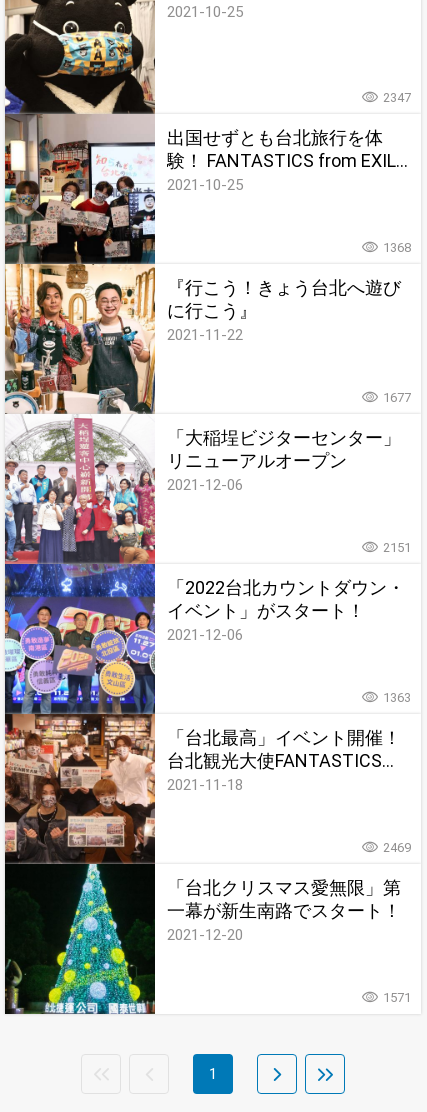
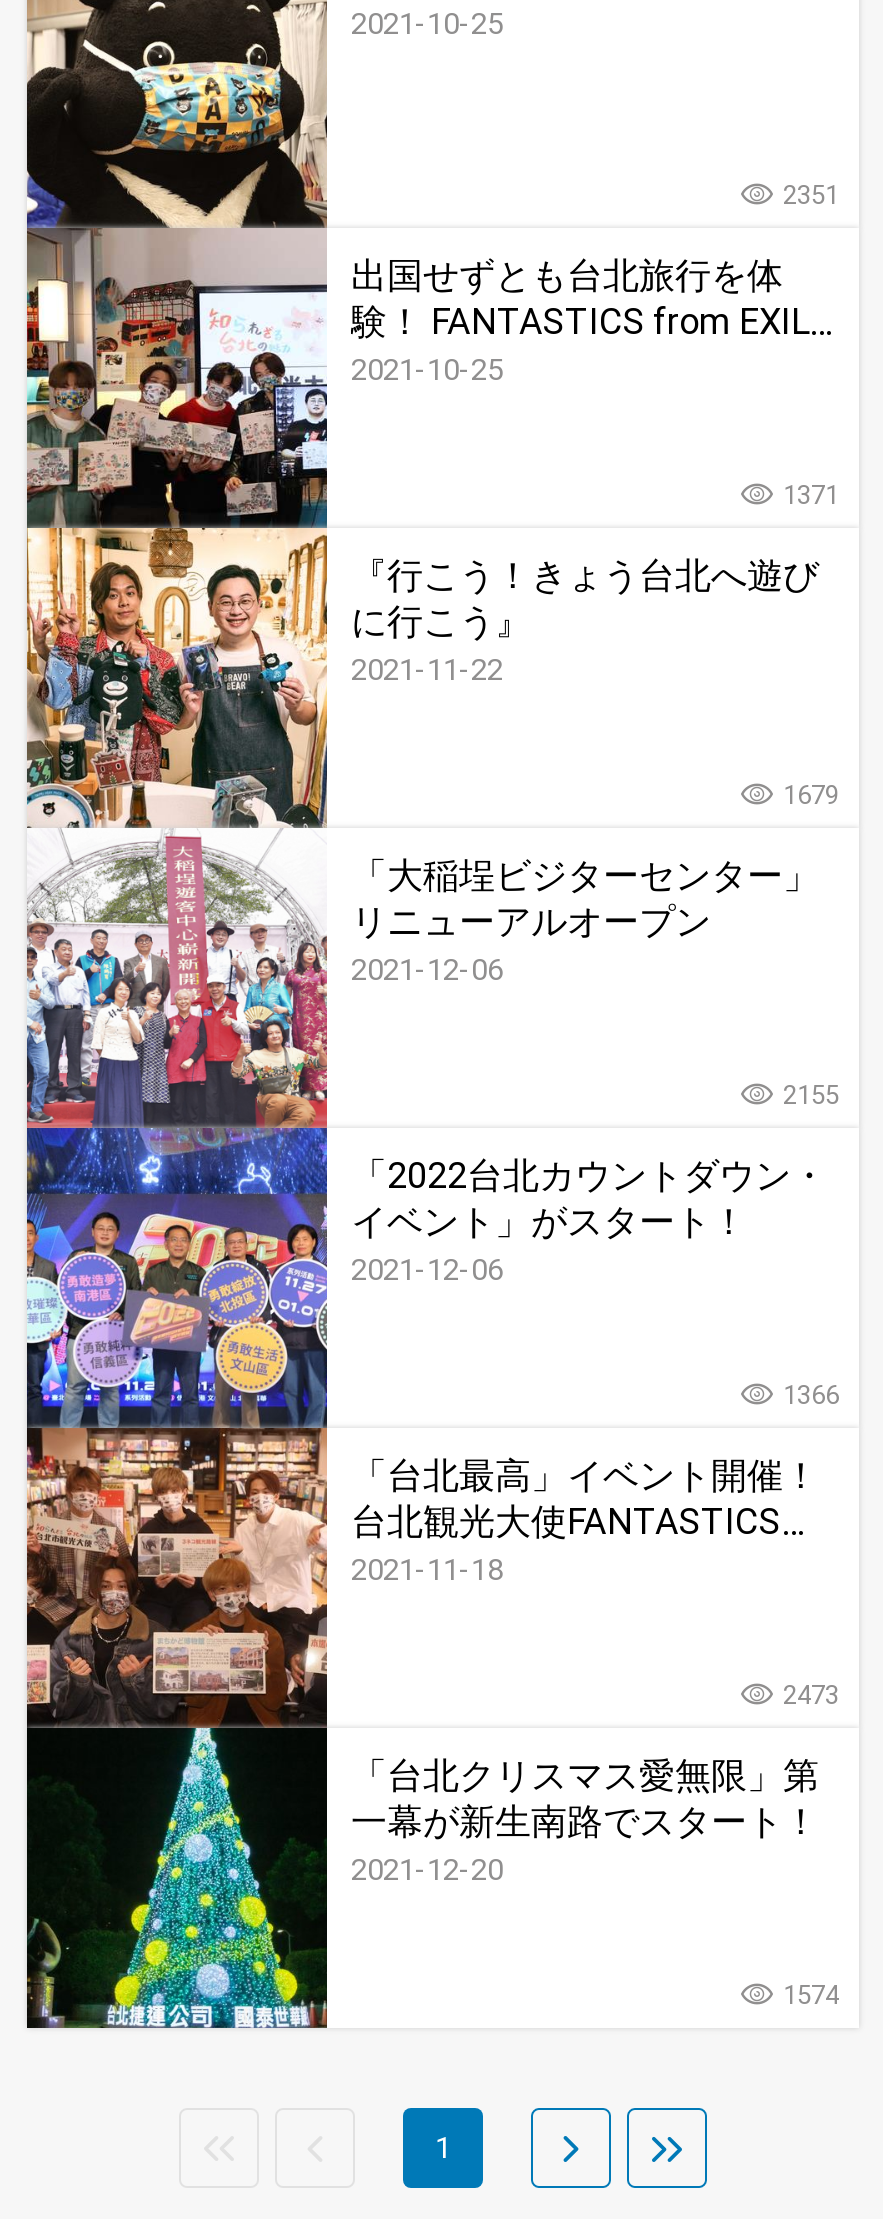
[383,90,411,105] 2347 -> [783,181,839,211] 2351
[383,240,411,255] 1368 -> [783,481,839,511] 1371
[383,390,411,405] 1677 -> [783,781,839,811] 1679
[383,540,411,555] 2151 -> [783,1081,839,1111] 2155
[383,690,411,705] 1363 -> [783,1381,839,1411] 1366
[383,840,411,855] 2469 -> [783,1681,839,1711] 2473
[383,990,411,1005] 1571 -> [783,1981,839,2011] 1574

